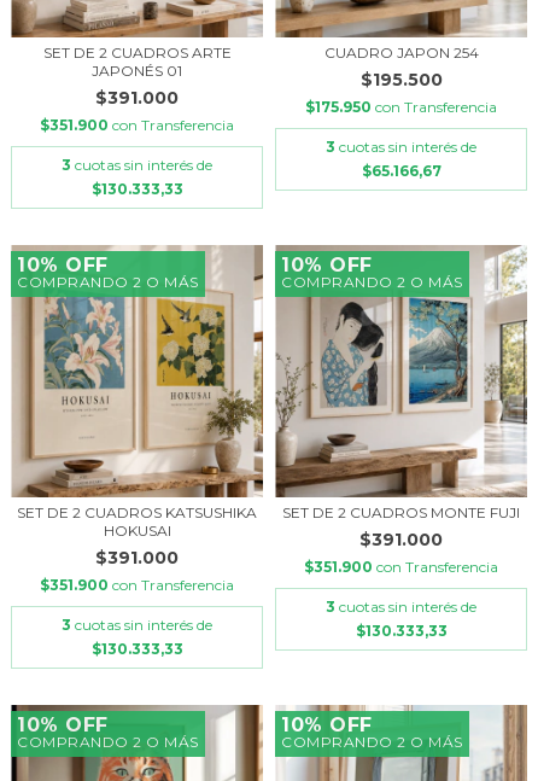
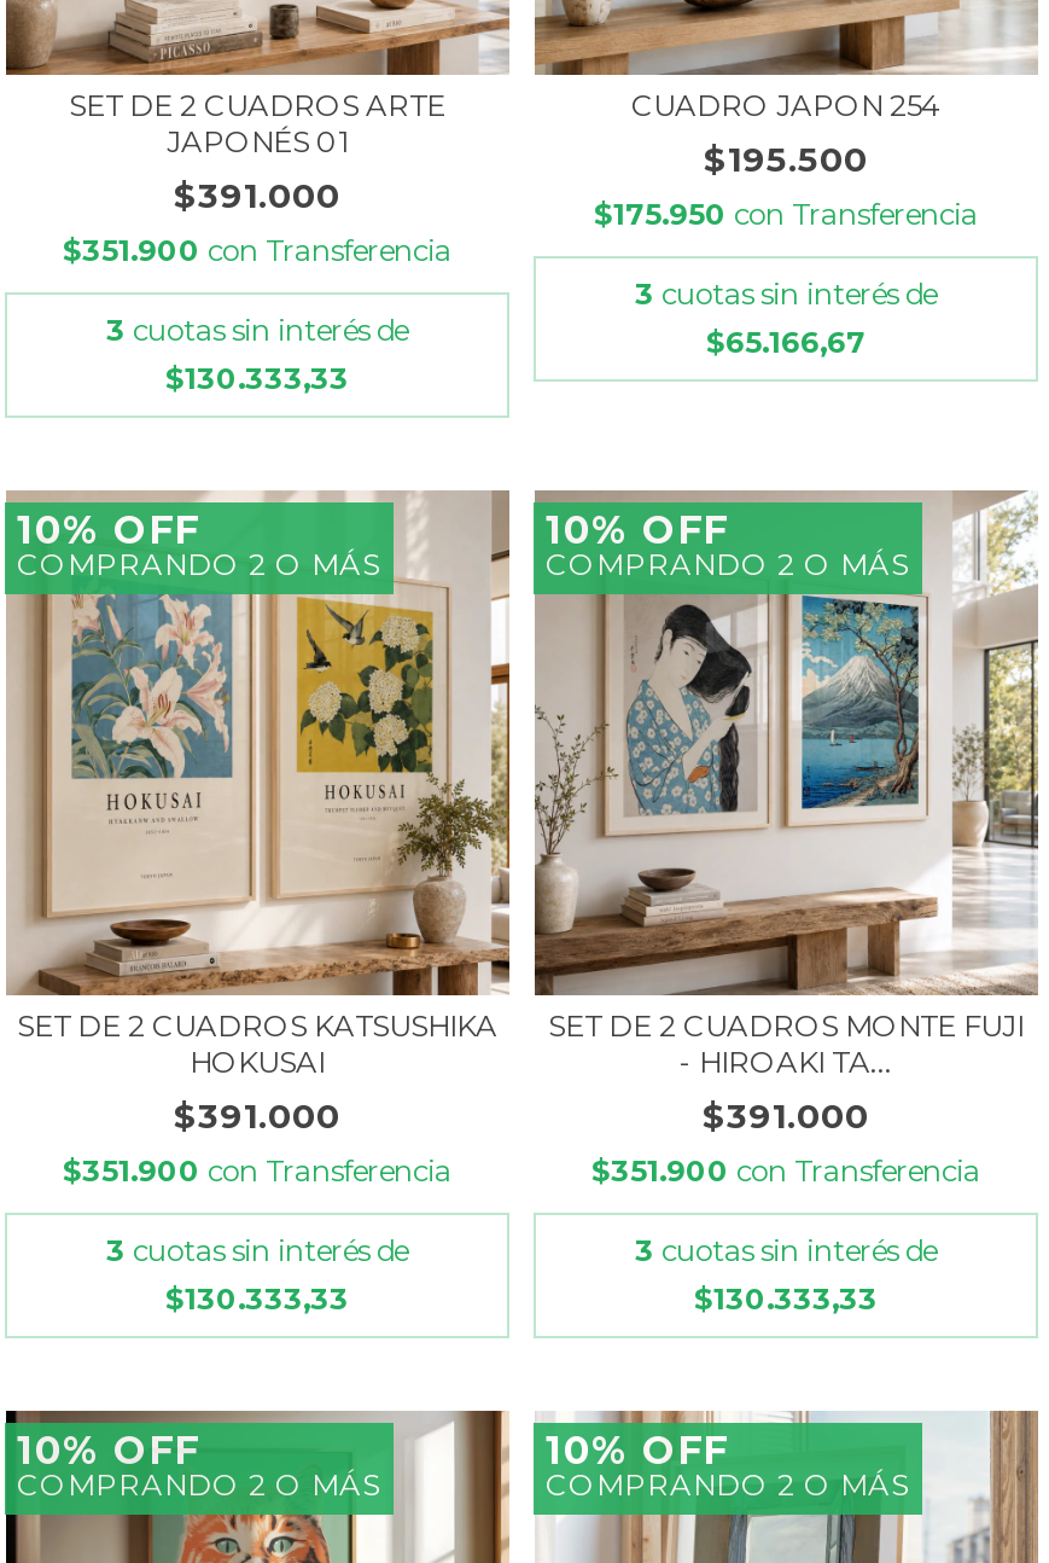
none -> [680,1044,892,1080] - HIROAKI TA...

